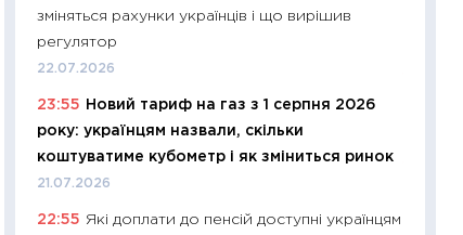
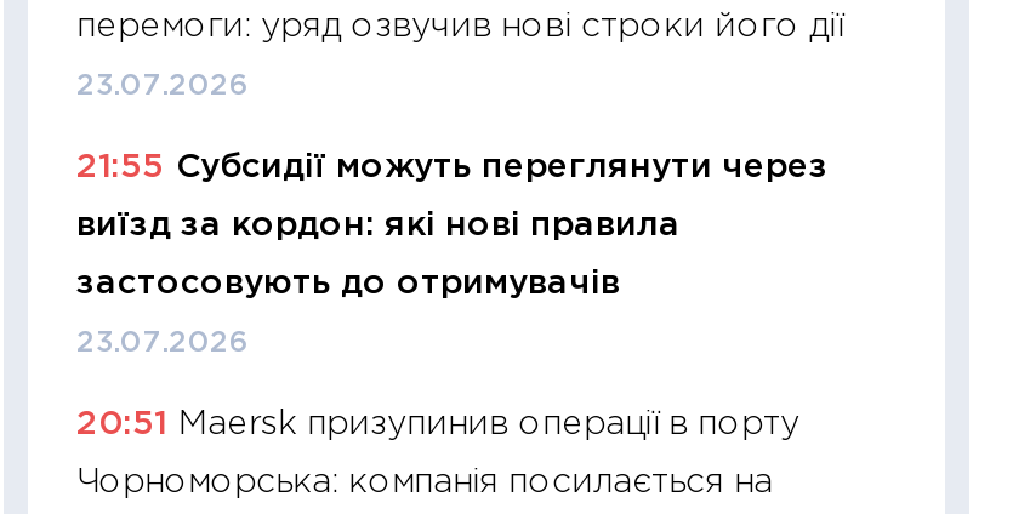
[37,10,351,23] зміняться рахунки українців і що вирішив -> [76,12,843,41] перемоги: уряд озвучив нові строки його дії
[37,36,117,49] регулятор -> [76,73,249,99] 23.07.2026
[37,63,115,75] 22.07.2026 -> [76,153,829,182] 21:55 Субсидії можуть переглянути через
[37,99,376,112] 23:55 Новий тариф на газ з 1 серпня 2026 -> [76,211,681,240] виїзд за кордон: які нові правила
[37,125,304,138] року: українцям назвали, скільки -> [76,269,620,298] застосовують до отримувачів
[37,151,394,164] коштуватиме кубометр і як зміниться ринок -> [76,330,249,356] 23.07.2026
[37,178,111,190] 21.07.2026 -> [76,410,799,439] 20:51 Maersk призупинив операції в порту
[37,213,401,226] 22:55 Які доплати до пенсій доступні українцям -> [76,468,773,497] Чорноморська: компанія посилається на

